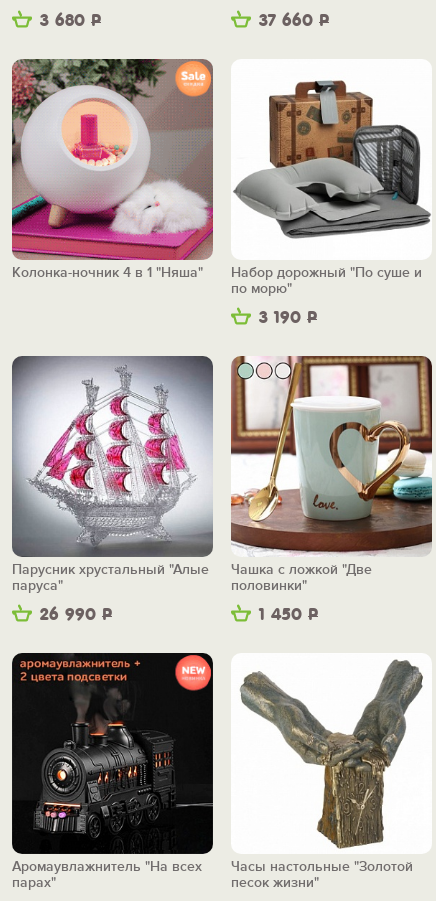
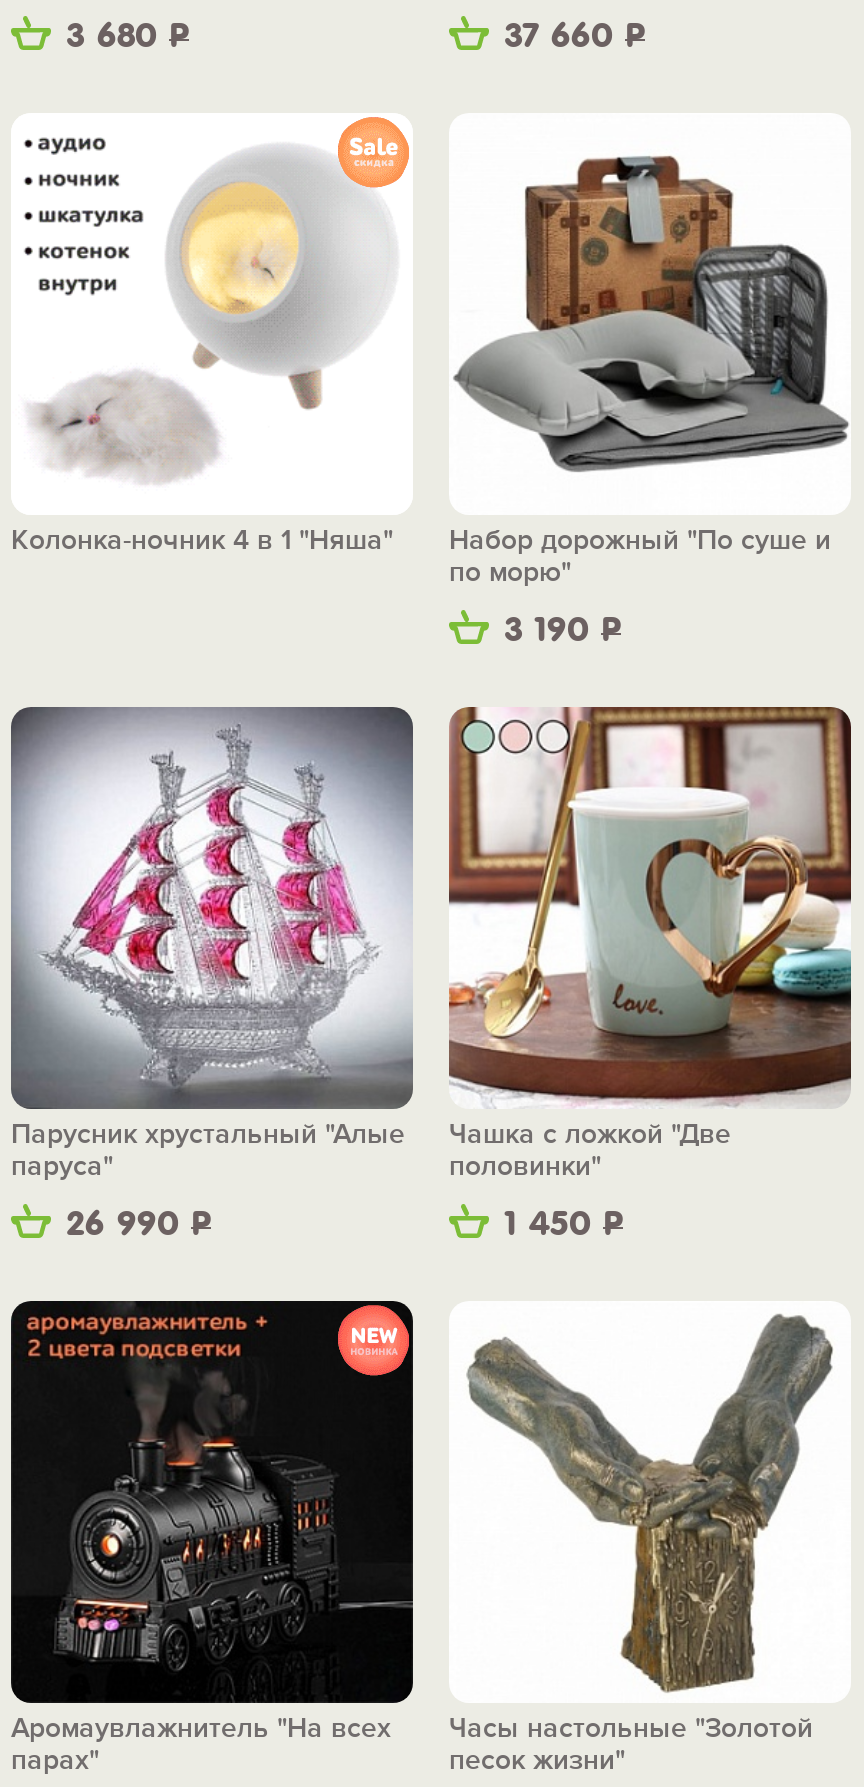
[11,58,214,261] [image] -> [11,113,413,515] [image]

